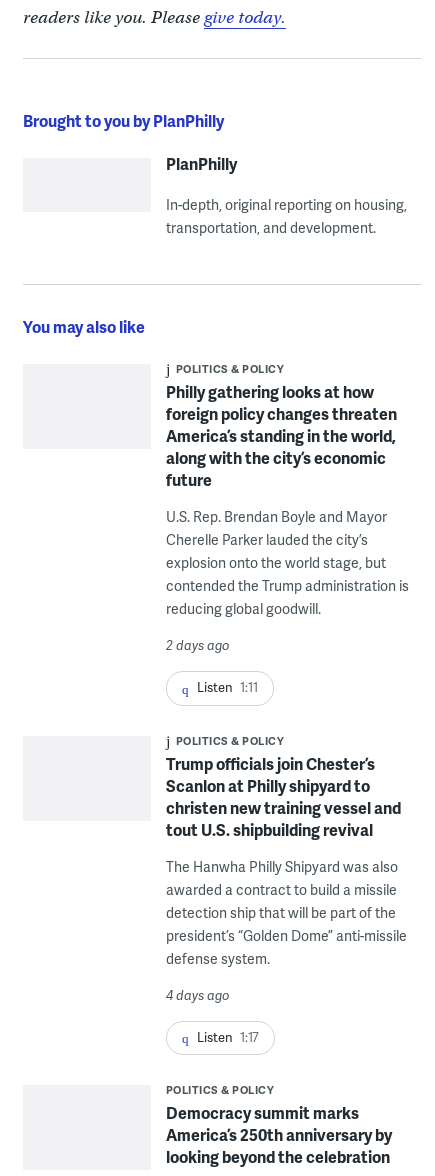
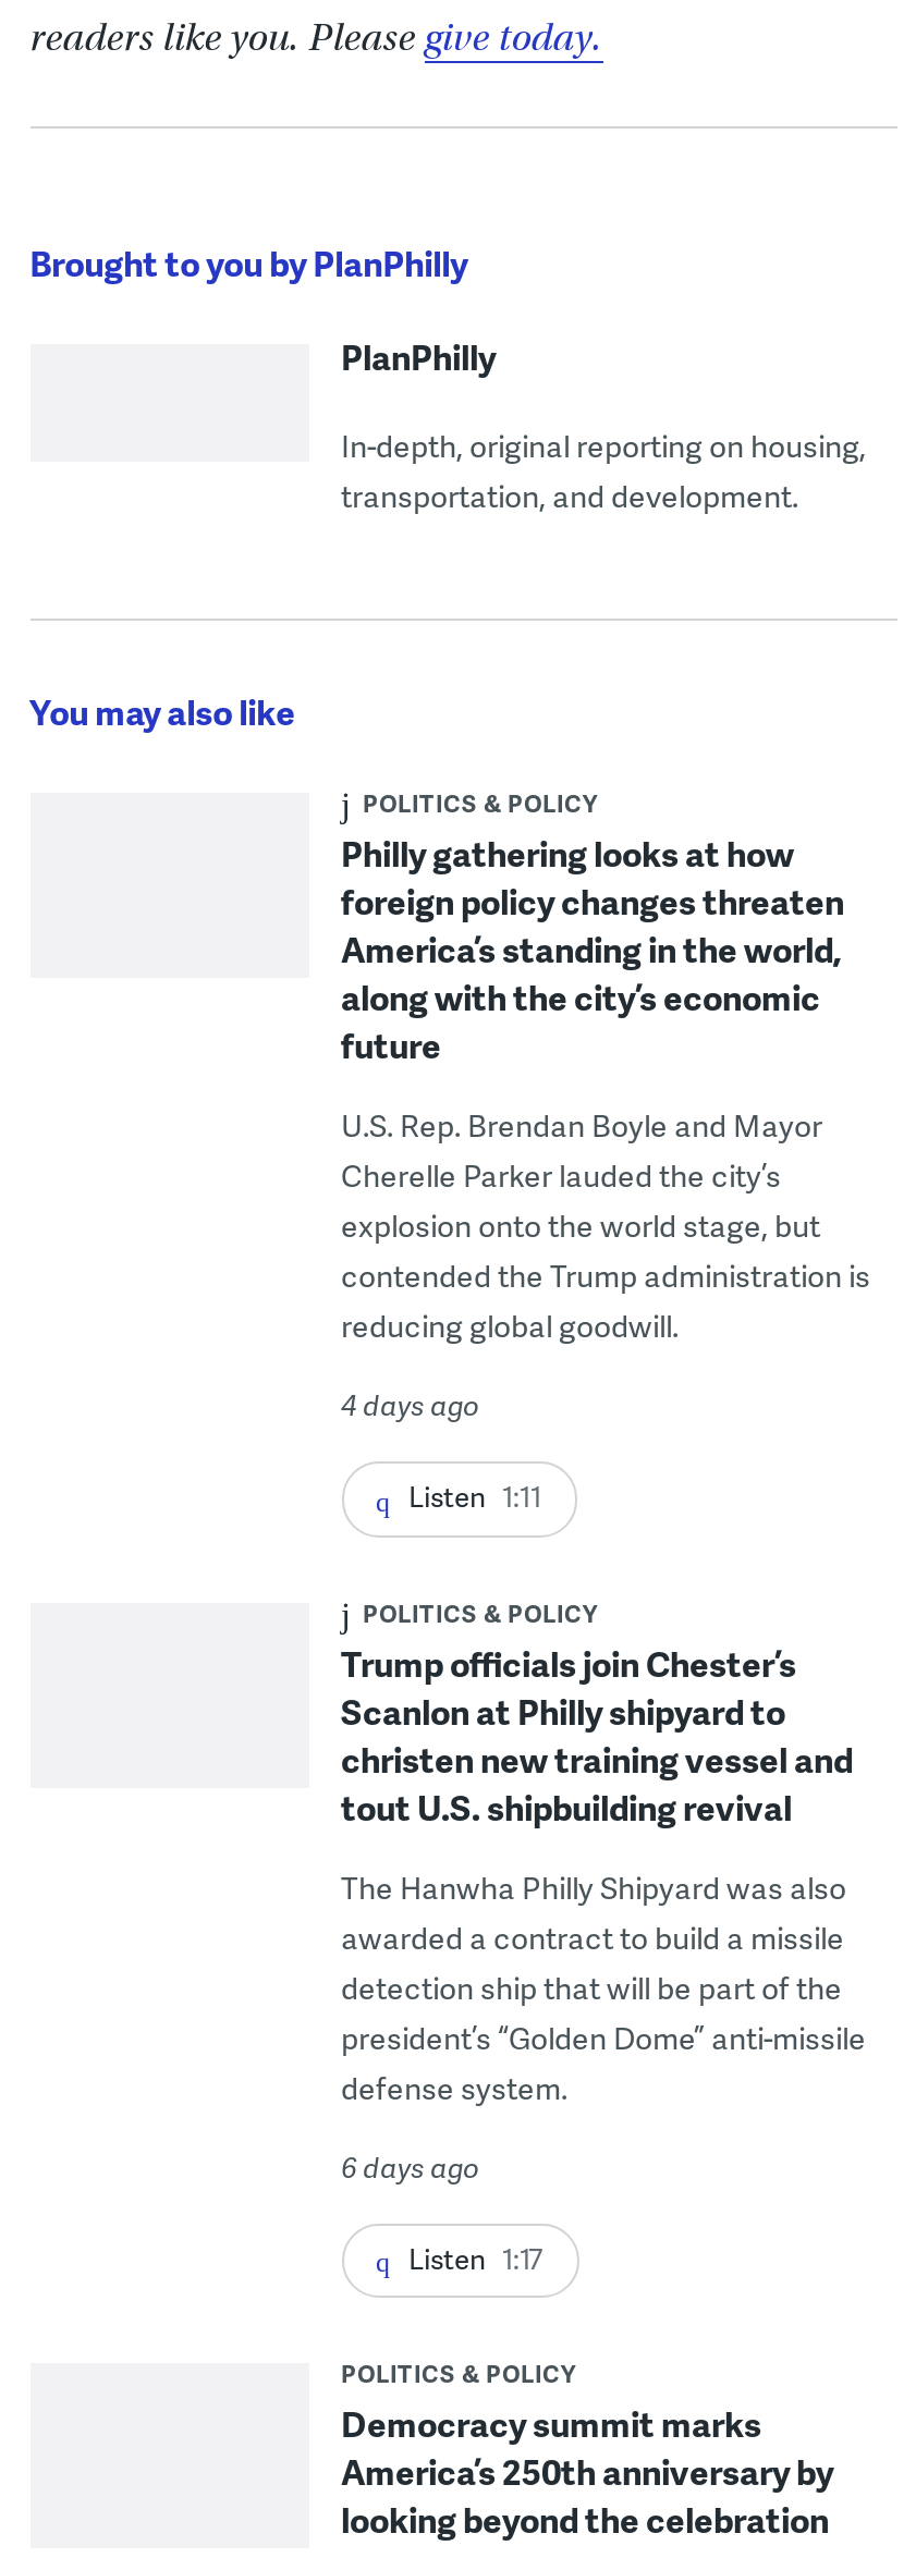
[165,636,229,654] 2 days ago -> [341,1386,480,1425] 4 days ago
[165,985,229,1003] 4 days ago -> [341,2146,480,2186] 6 days ago

